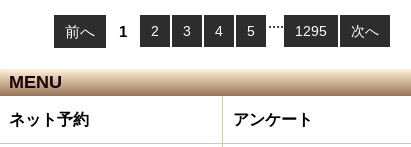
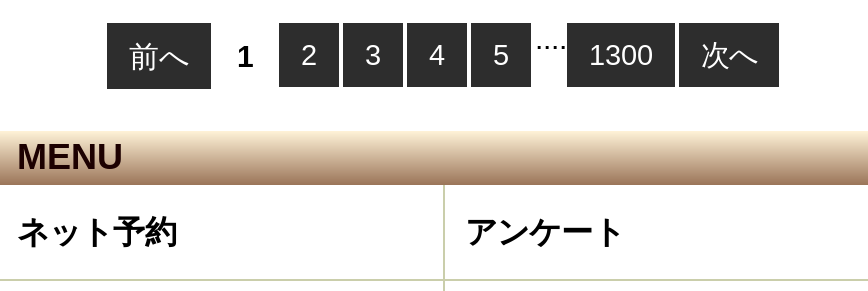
[295,23,327,39] 1295 -> [589,40,653,72] 1300

